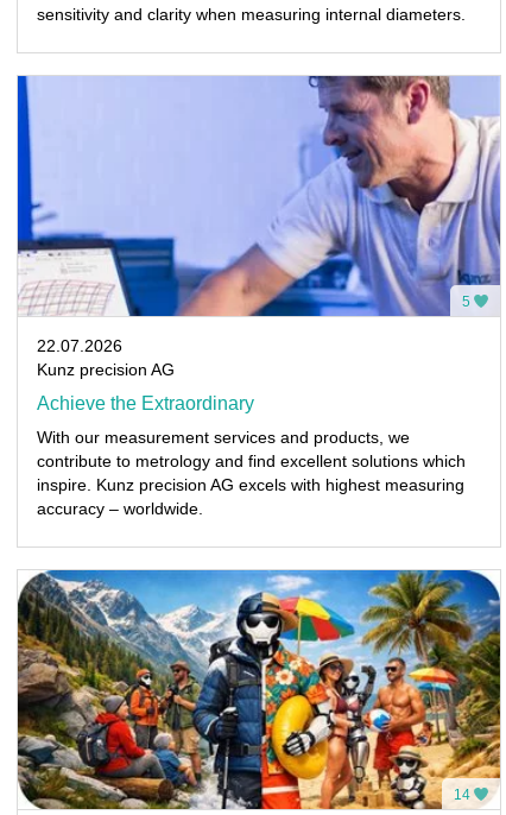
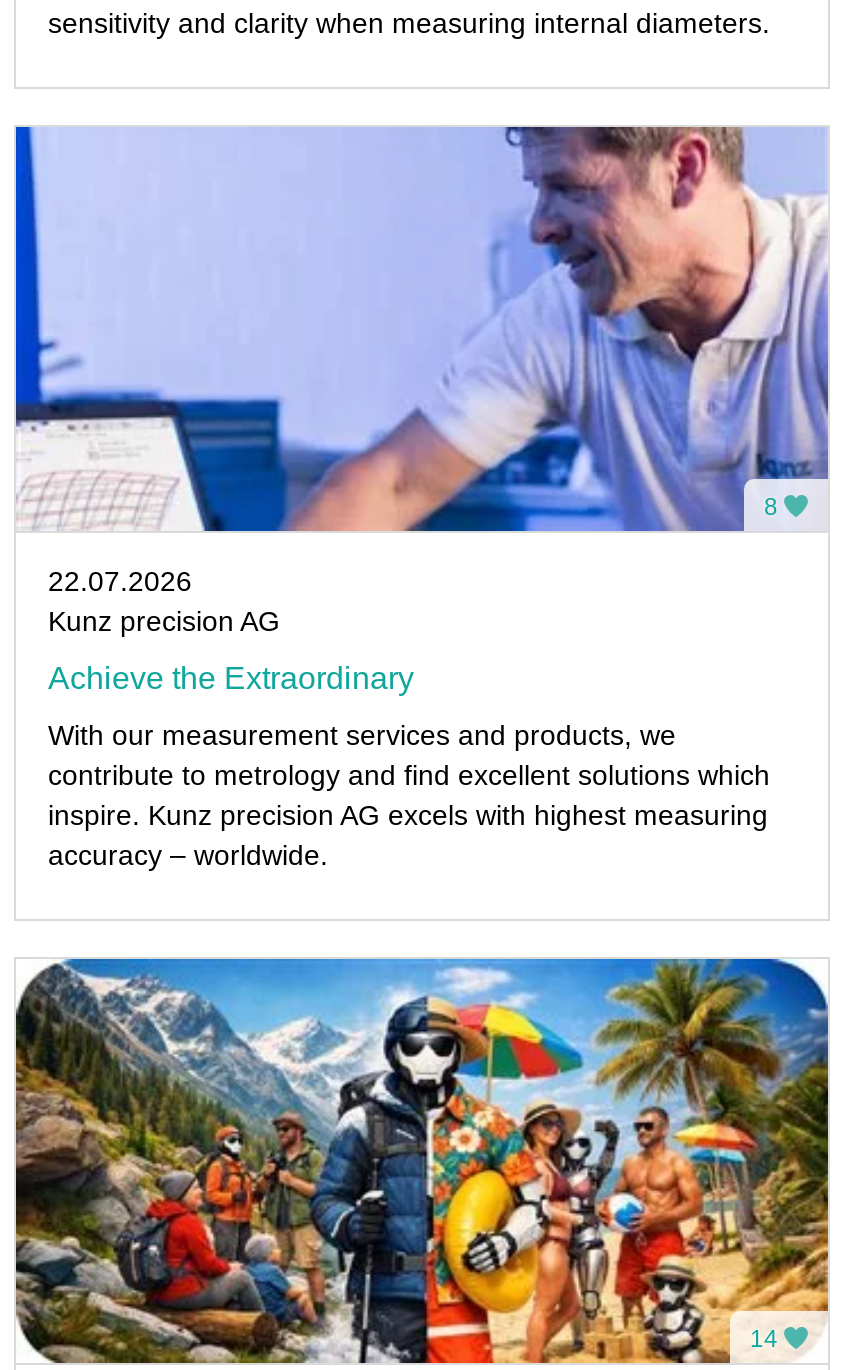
[462,293,470,309] 5 -> [764,493,778,521] 8

